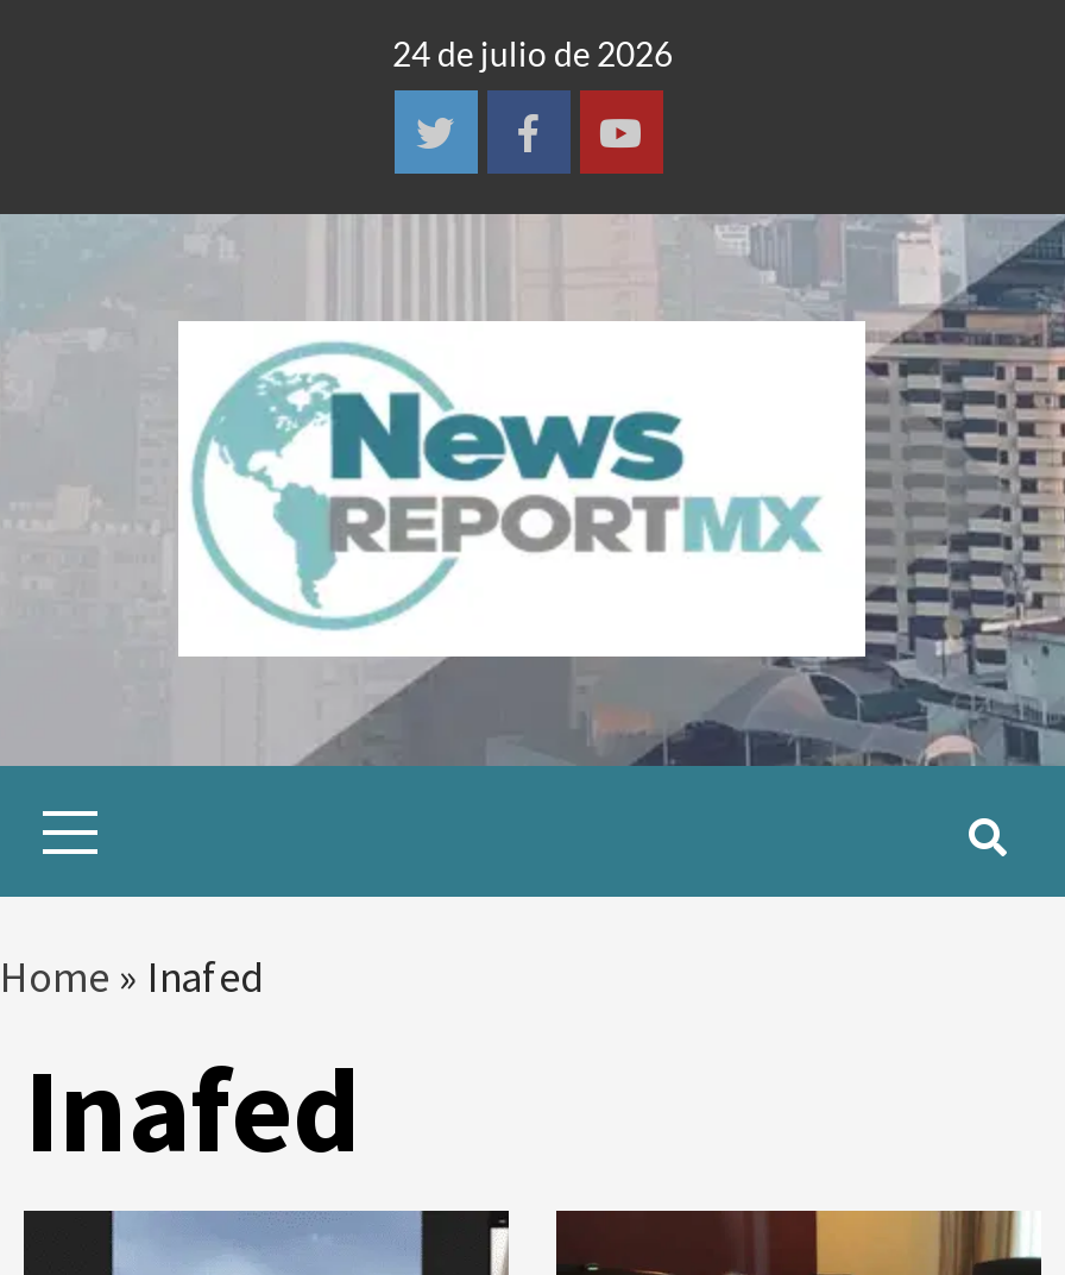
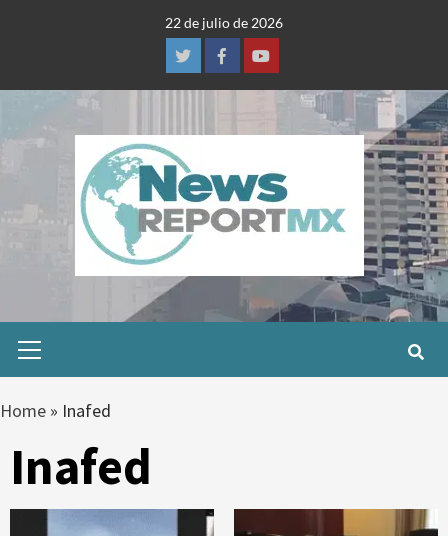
[392,33,673,74] 24 de julio de 2026 -> [165,14,283,31] 22 de julio de 2026

